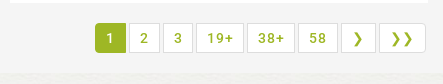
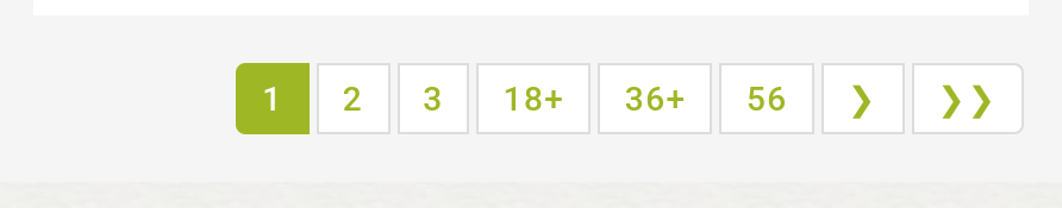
[207,30,233,46] 19+ -> [503,81,565,119] 18+
[258,30,284,46] 38+ -> [625,81,687,119] 36+
[309,30,327,46] 58 -> [746,81,788,119] 56

